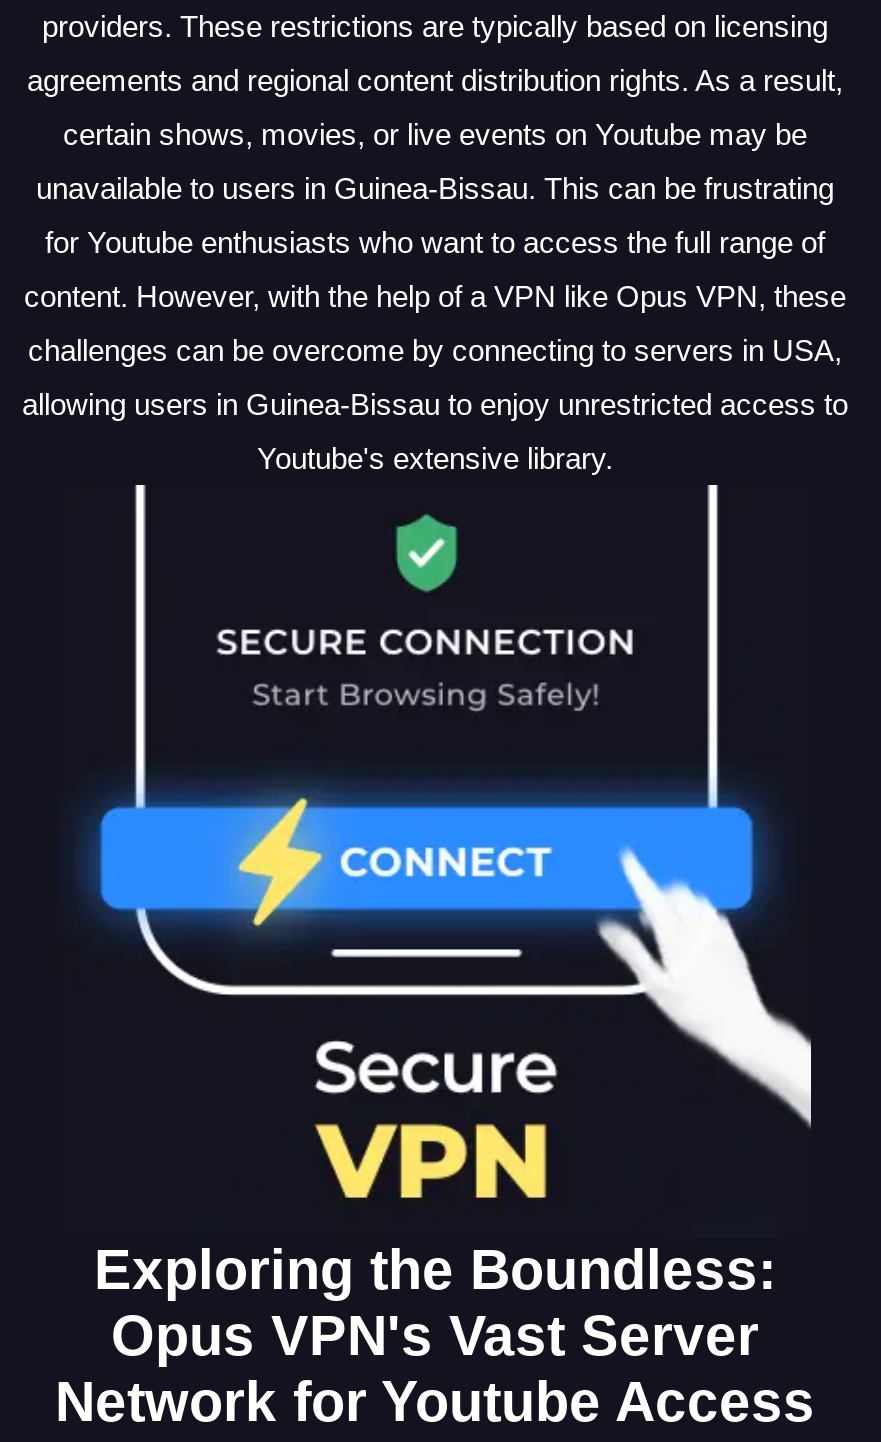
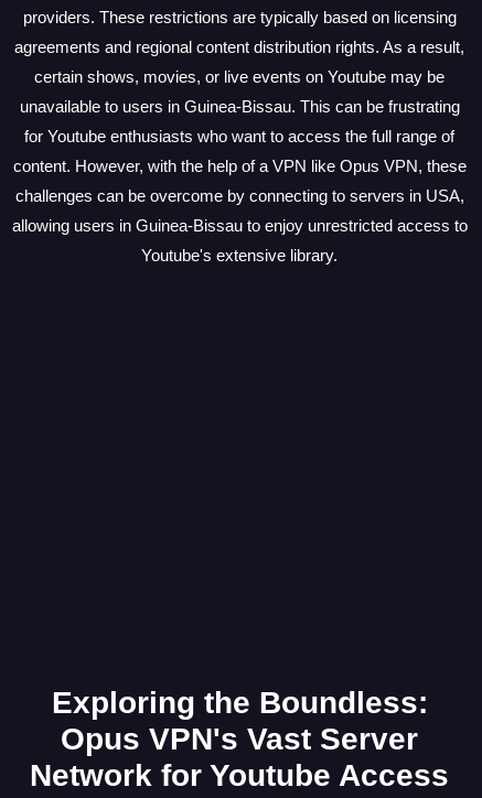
[79,483,813,1201] [image] -> none

